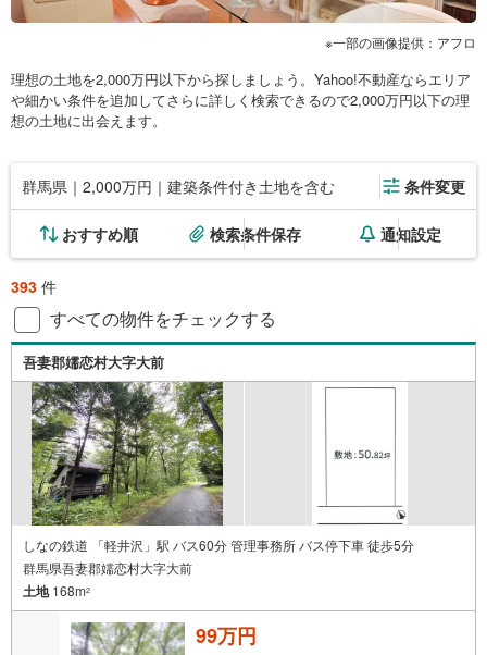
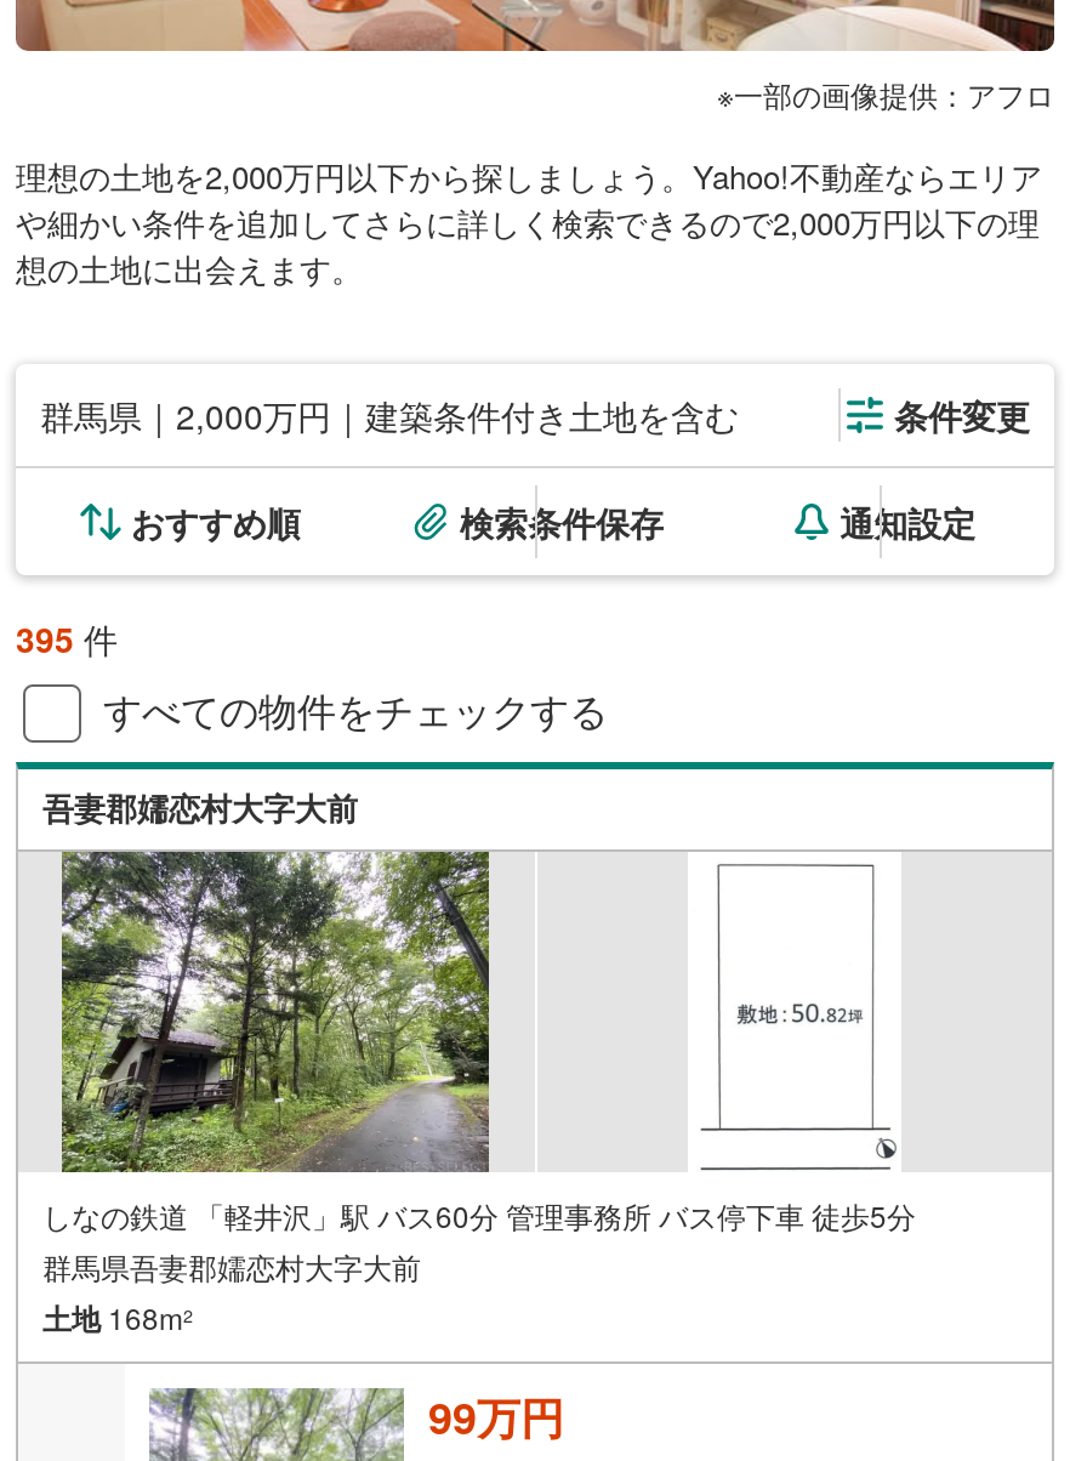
[11,275,57,297] 393件 -> [16,614,118,662] 395件

